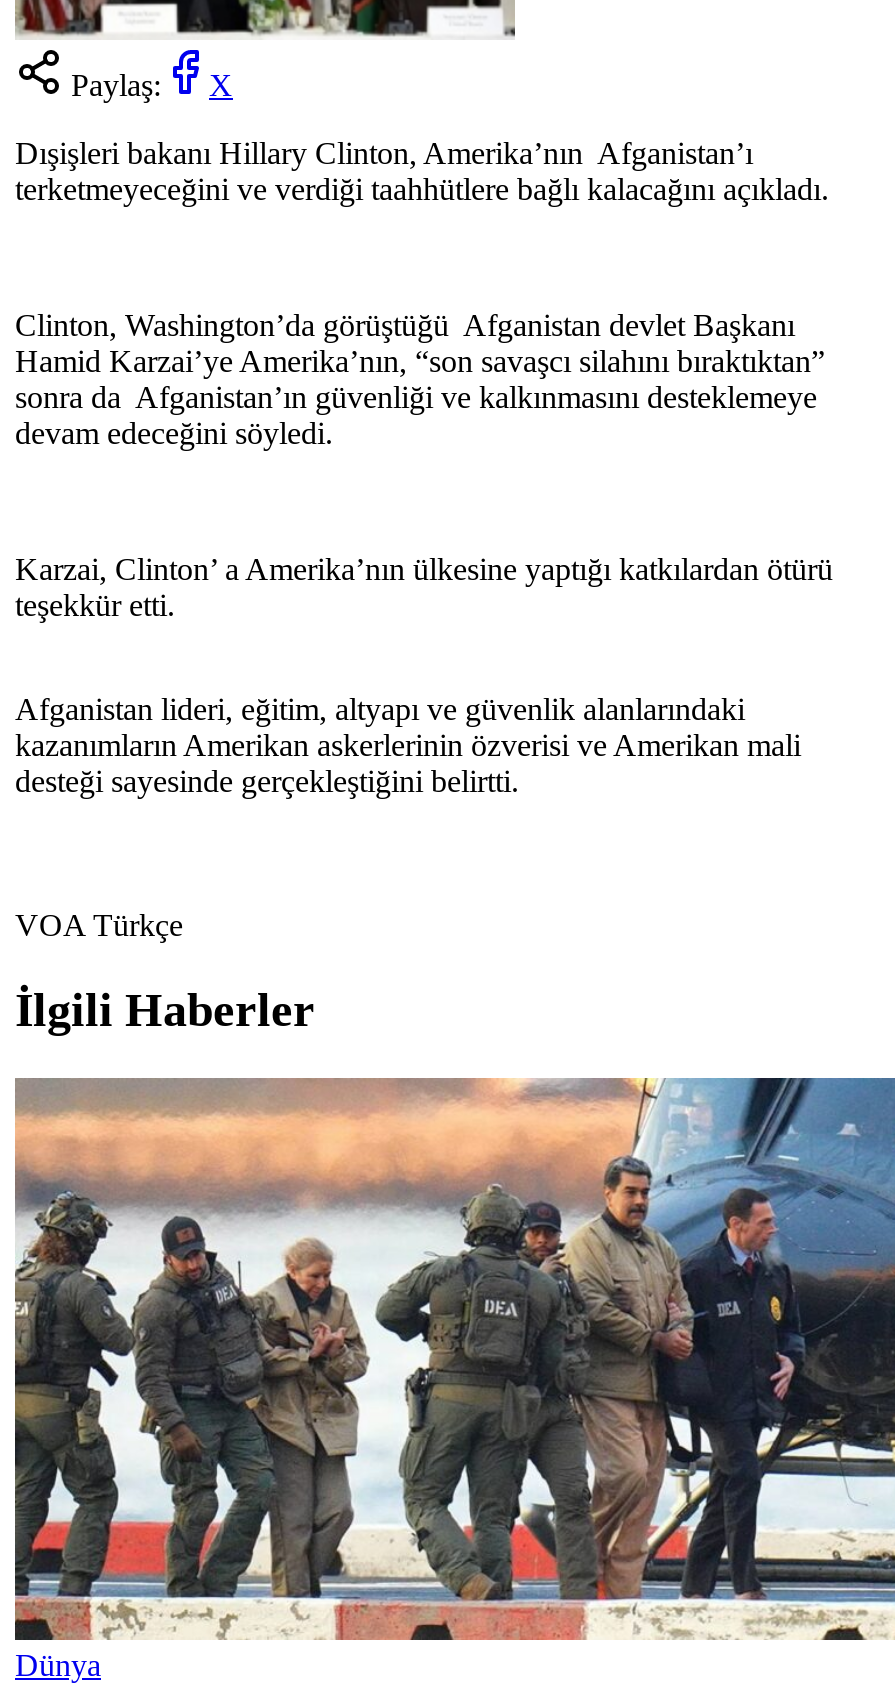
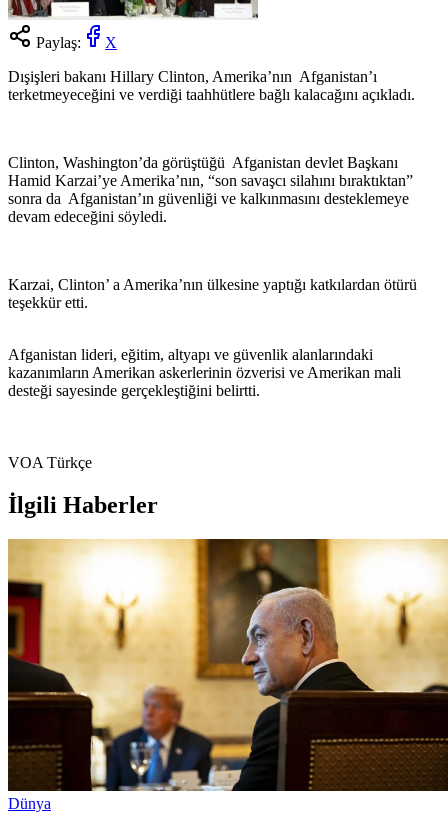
[13,1076,889,1642] [image] -> [7,538,445,792] [image]

